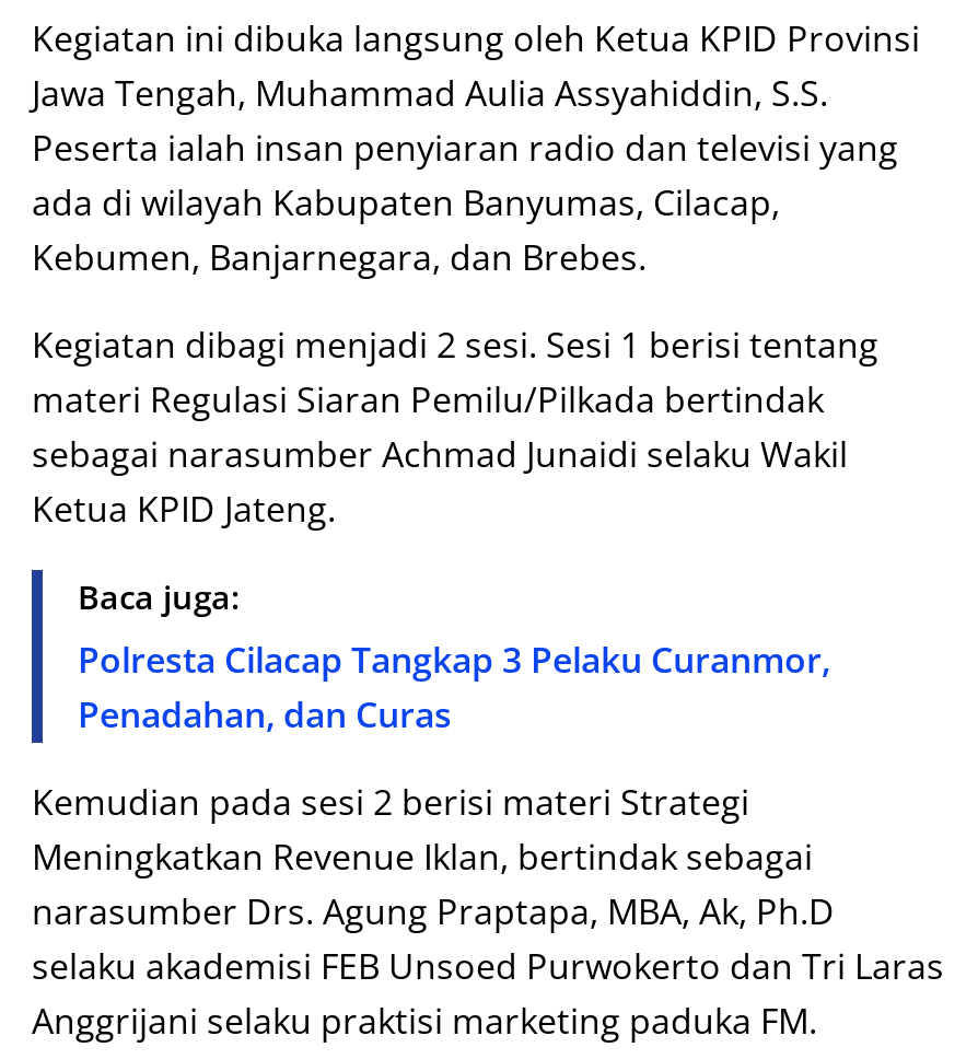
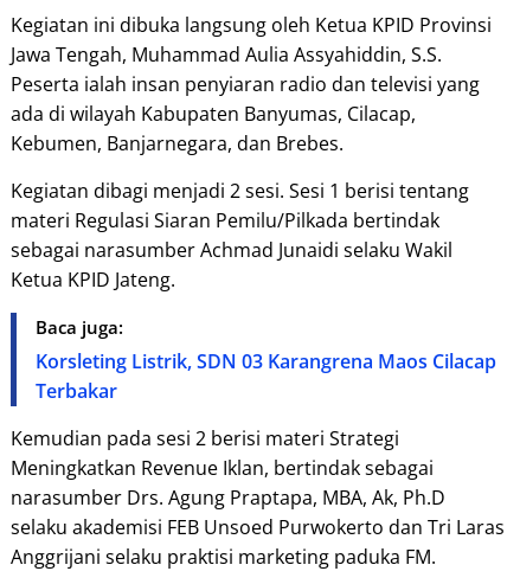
[78,635,830,738] Polresta Cilacap Tangkap 3 Pelaku Curanmor, | Penadahan, dan Curas -> [36,348,496,404] Korsleting Listrik, SDN 03 Karangrena Maos Cilacap | Terbakar

